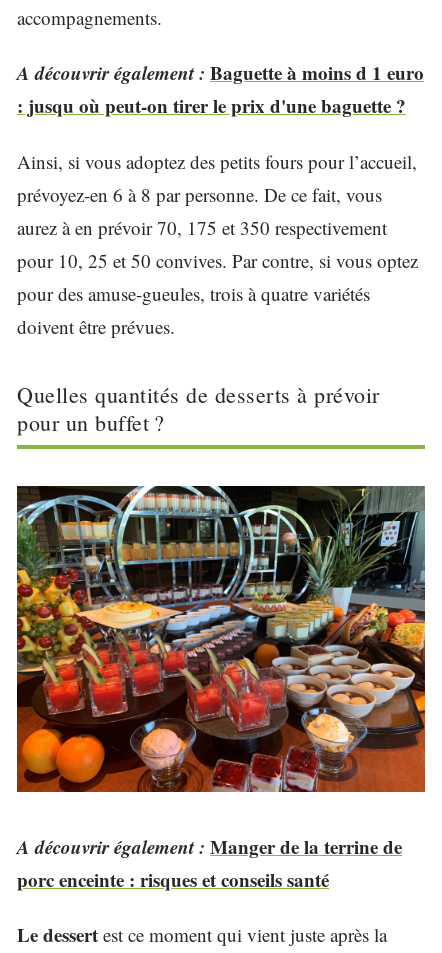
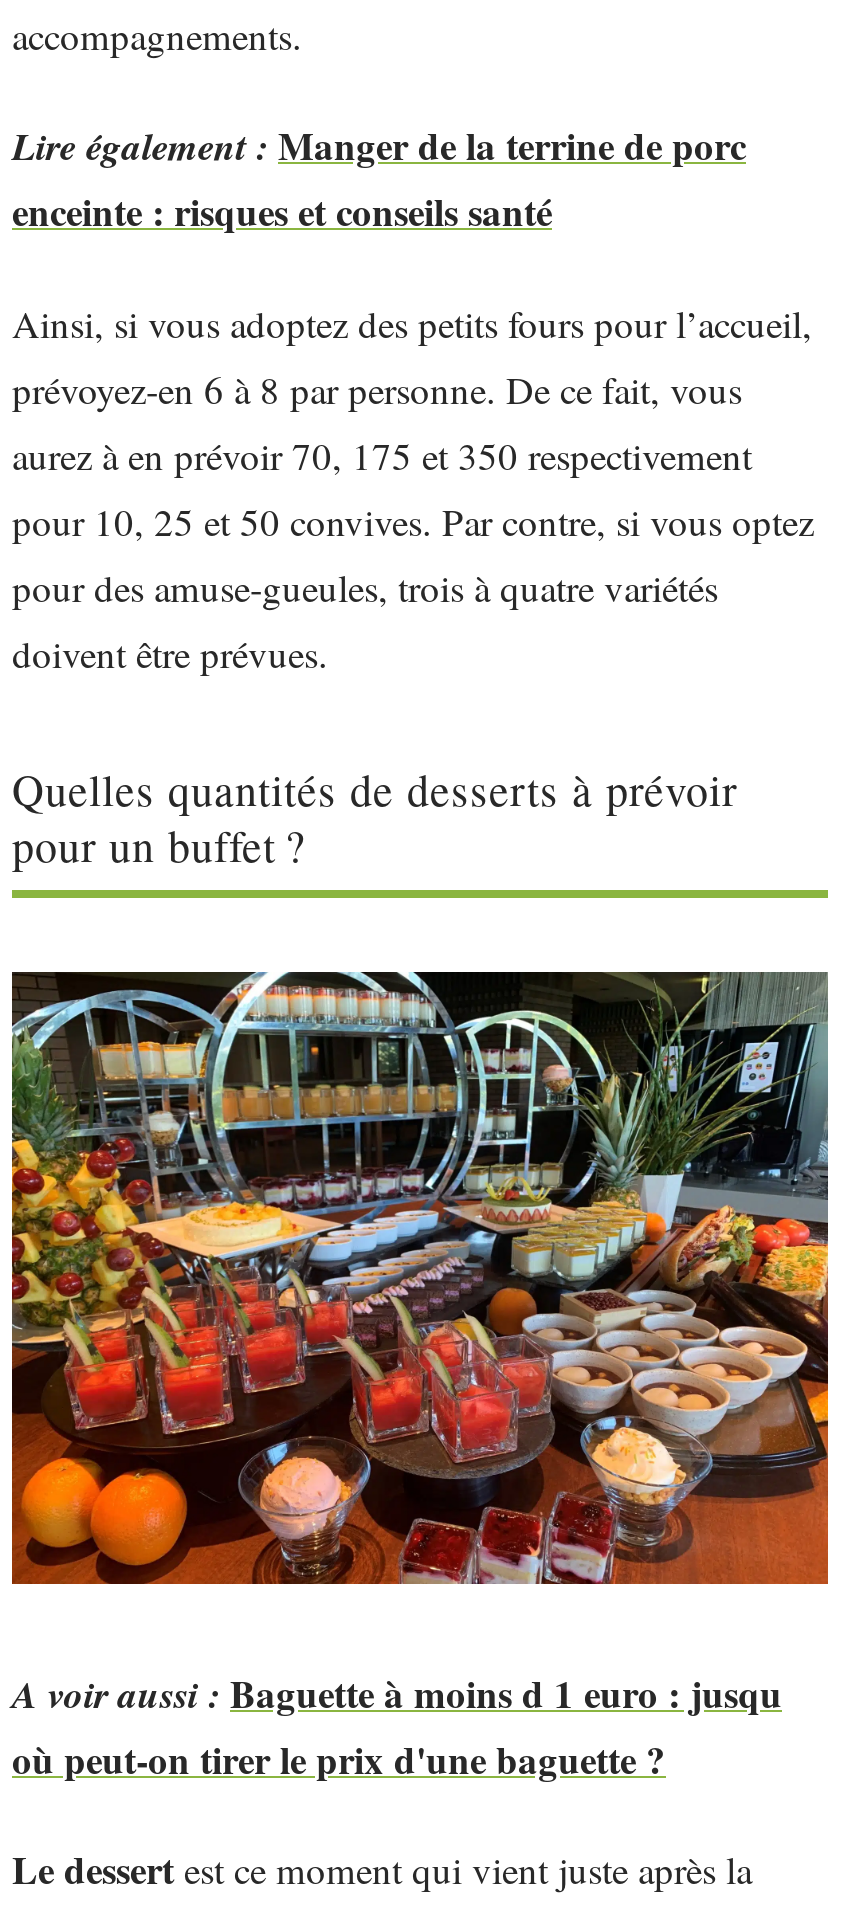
[17,59,424,119] A découvrir également : Baguette à moins d 1 euro | : jusqu où peut-on tirer le prix d'une baguette ? -> [12,118,746,238] Lire également : Manger de la terrine de porc | enceinte : risques et conseils santé
[17,832,402,892] A découvrir également : Manger de la terrine de | porc enceinte : risques et conseils santé -> [12,1665,782,1785] A voir aussi : Baguette à moins d 1 euro : jusqu | où peut-on tirer le prix d'une baguette ?

